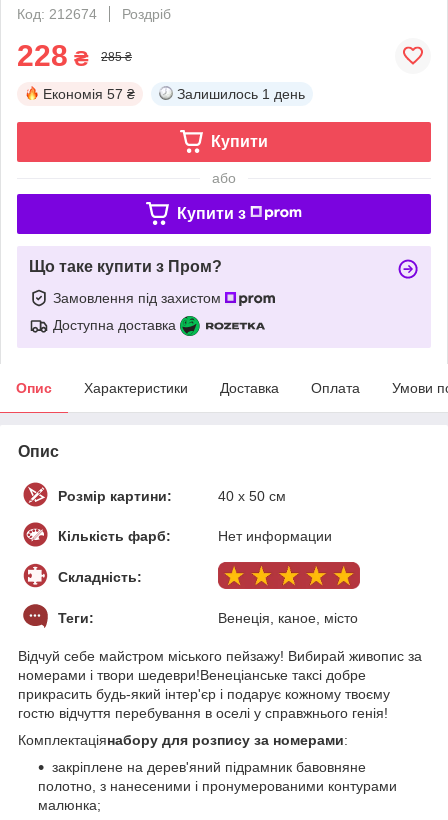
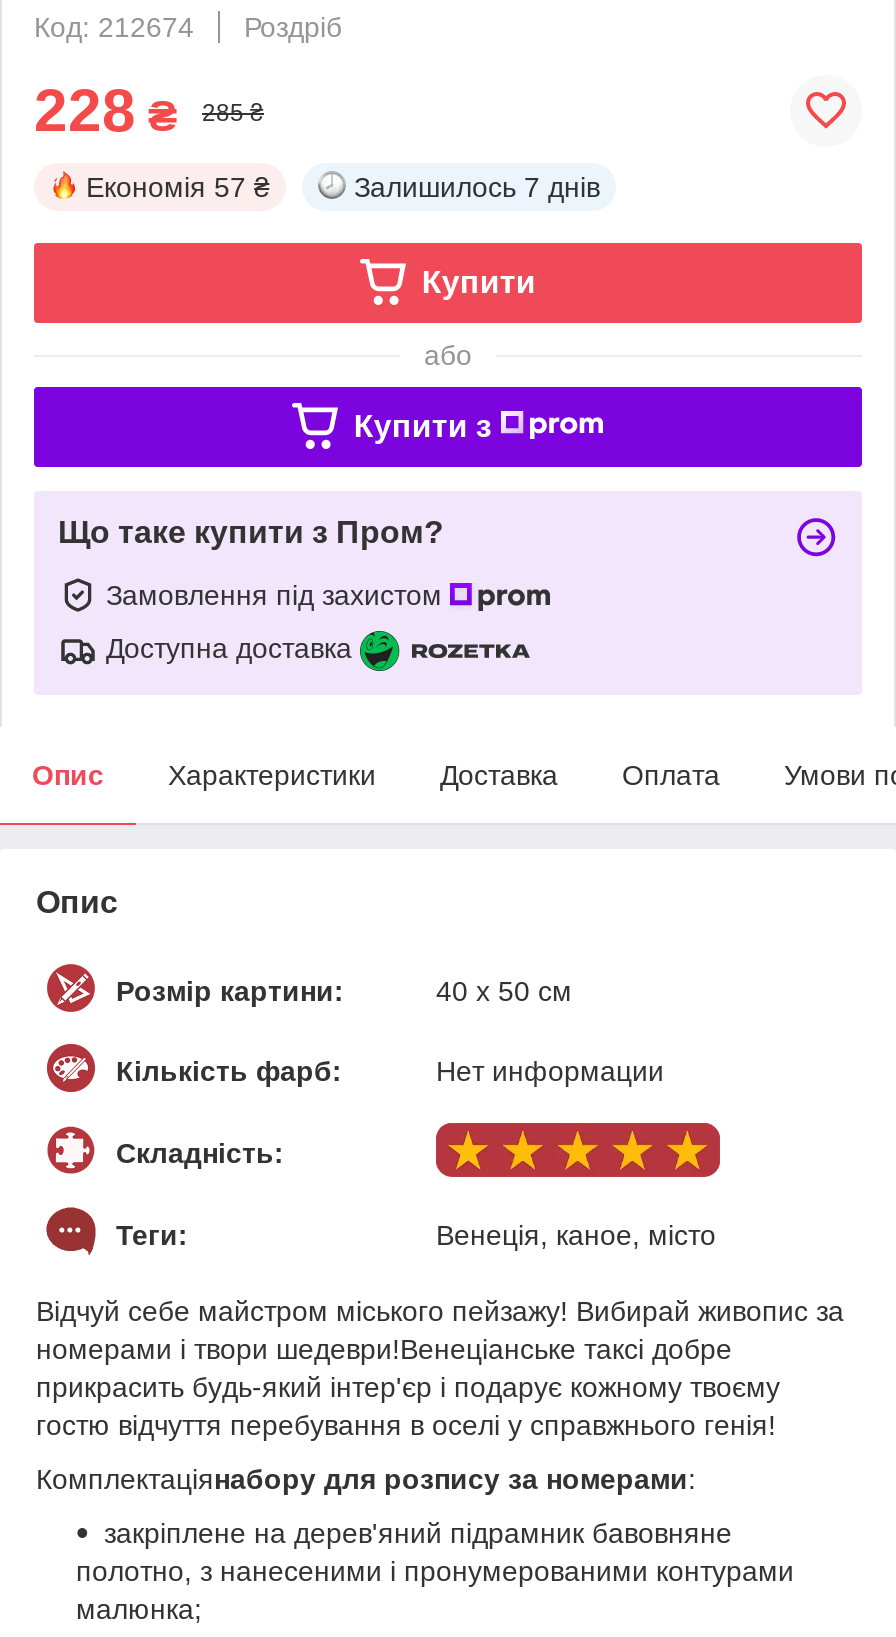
[177,86,305,102] Залишилось 1 день -> [354,171,600,203] Залишилось 7 днів

